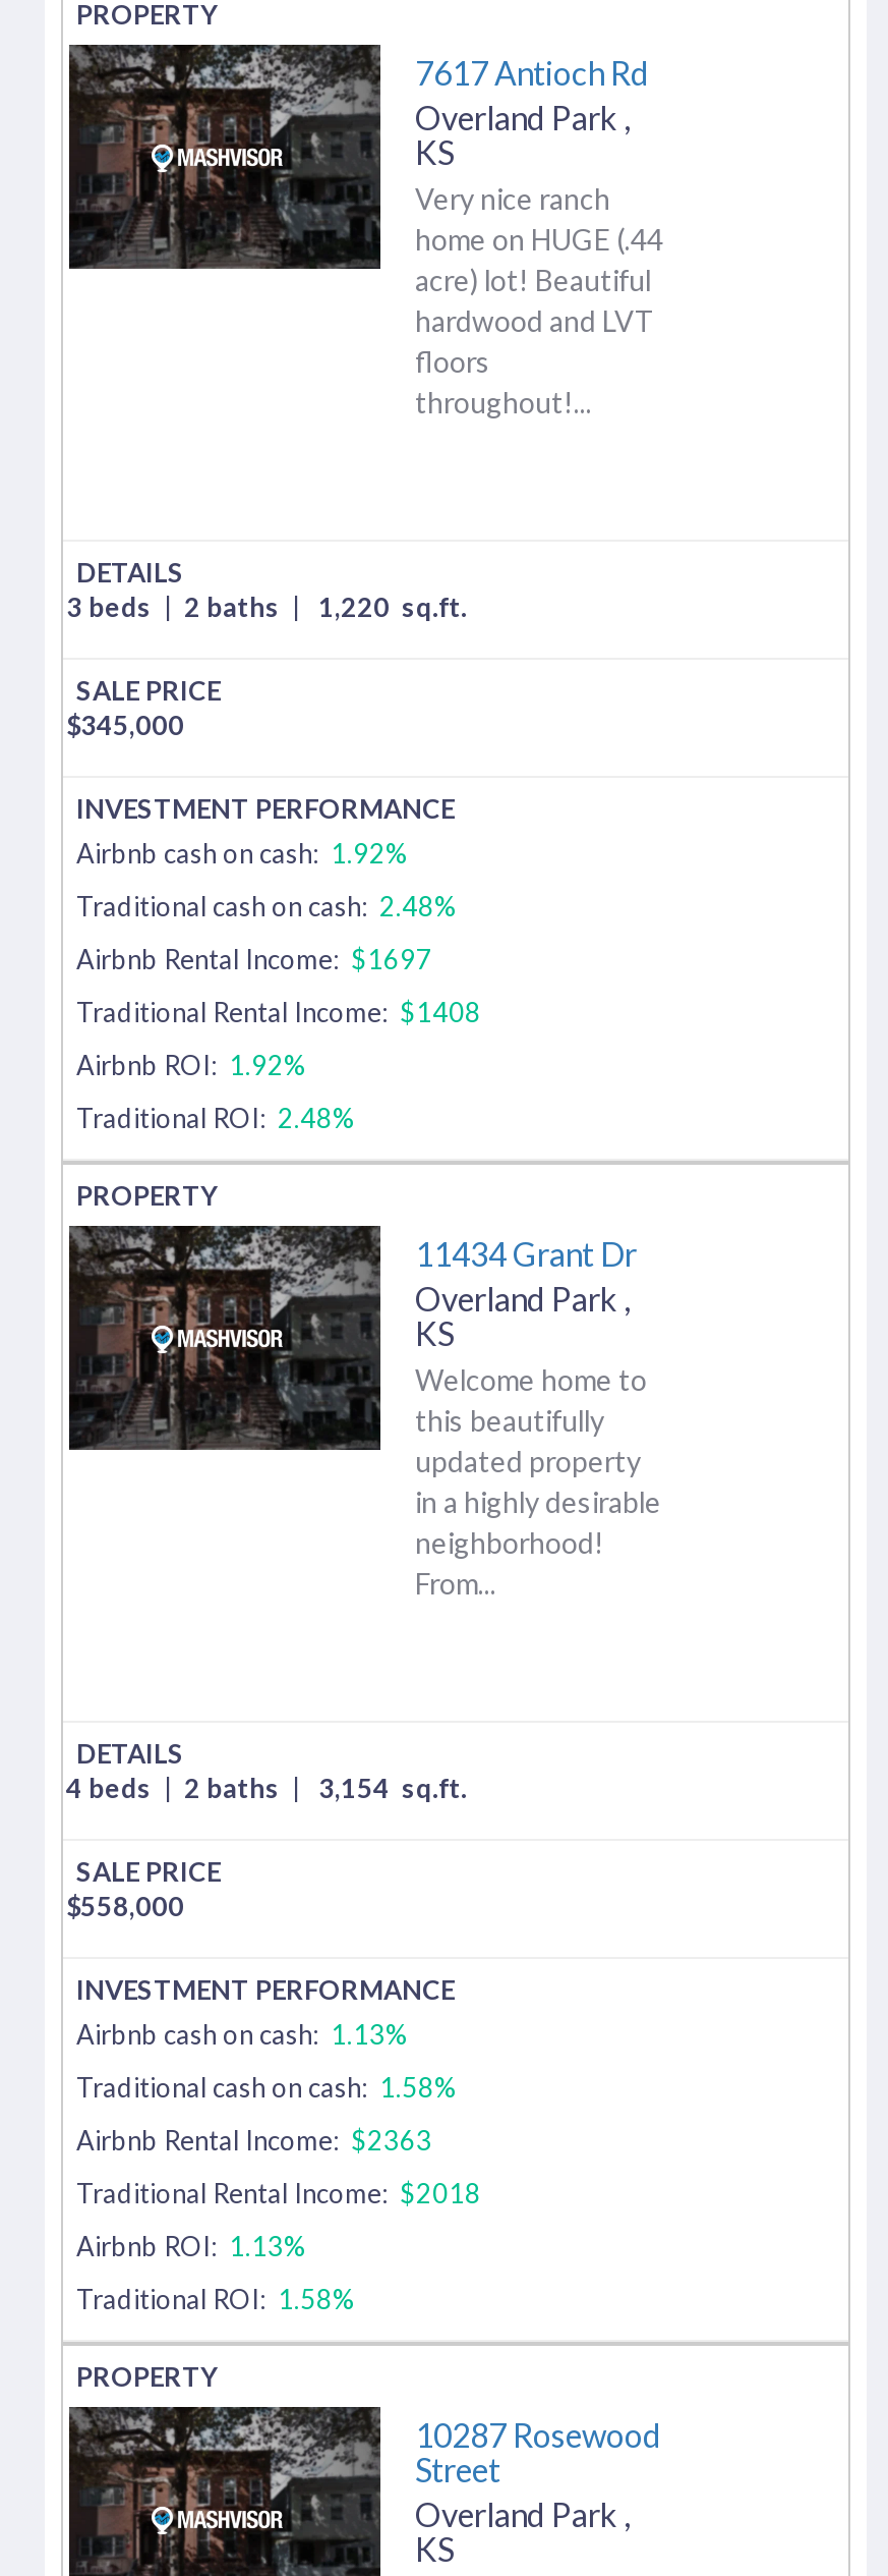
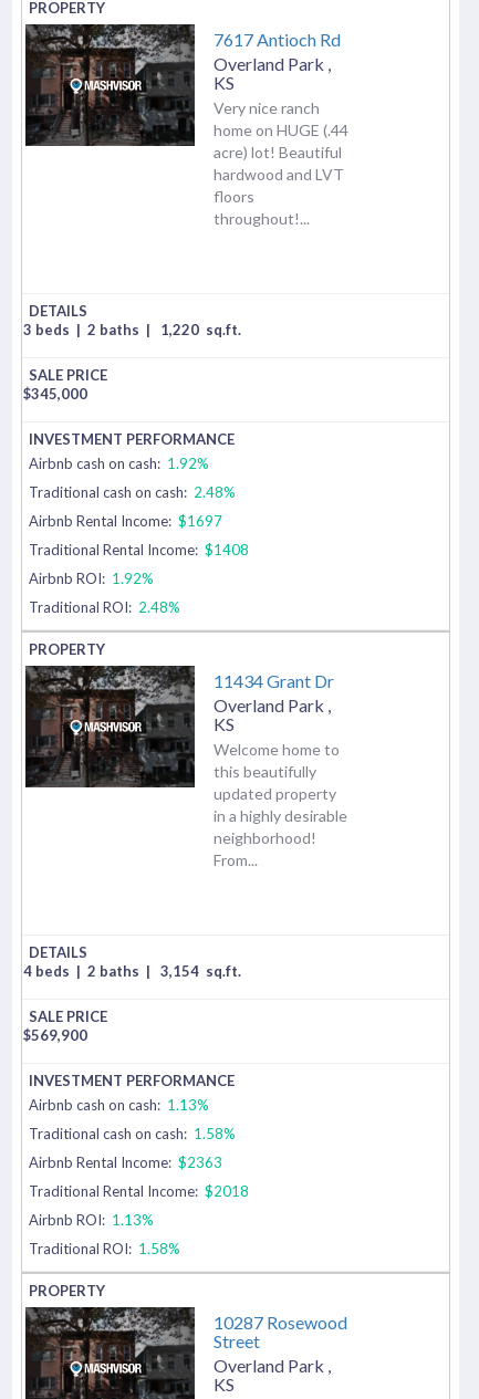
[66,1889,184,1922] $558,000 -> [24,1026,88,1044] $569,900

